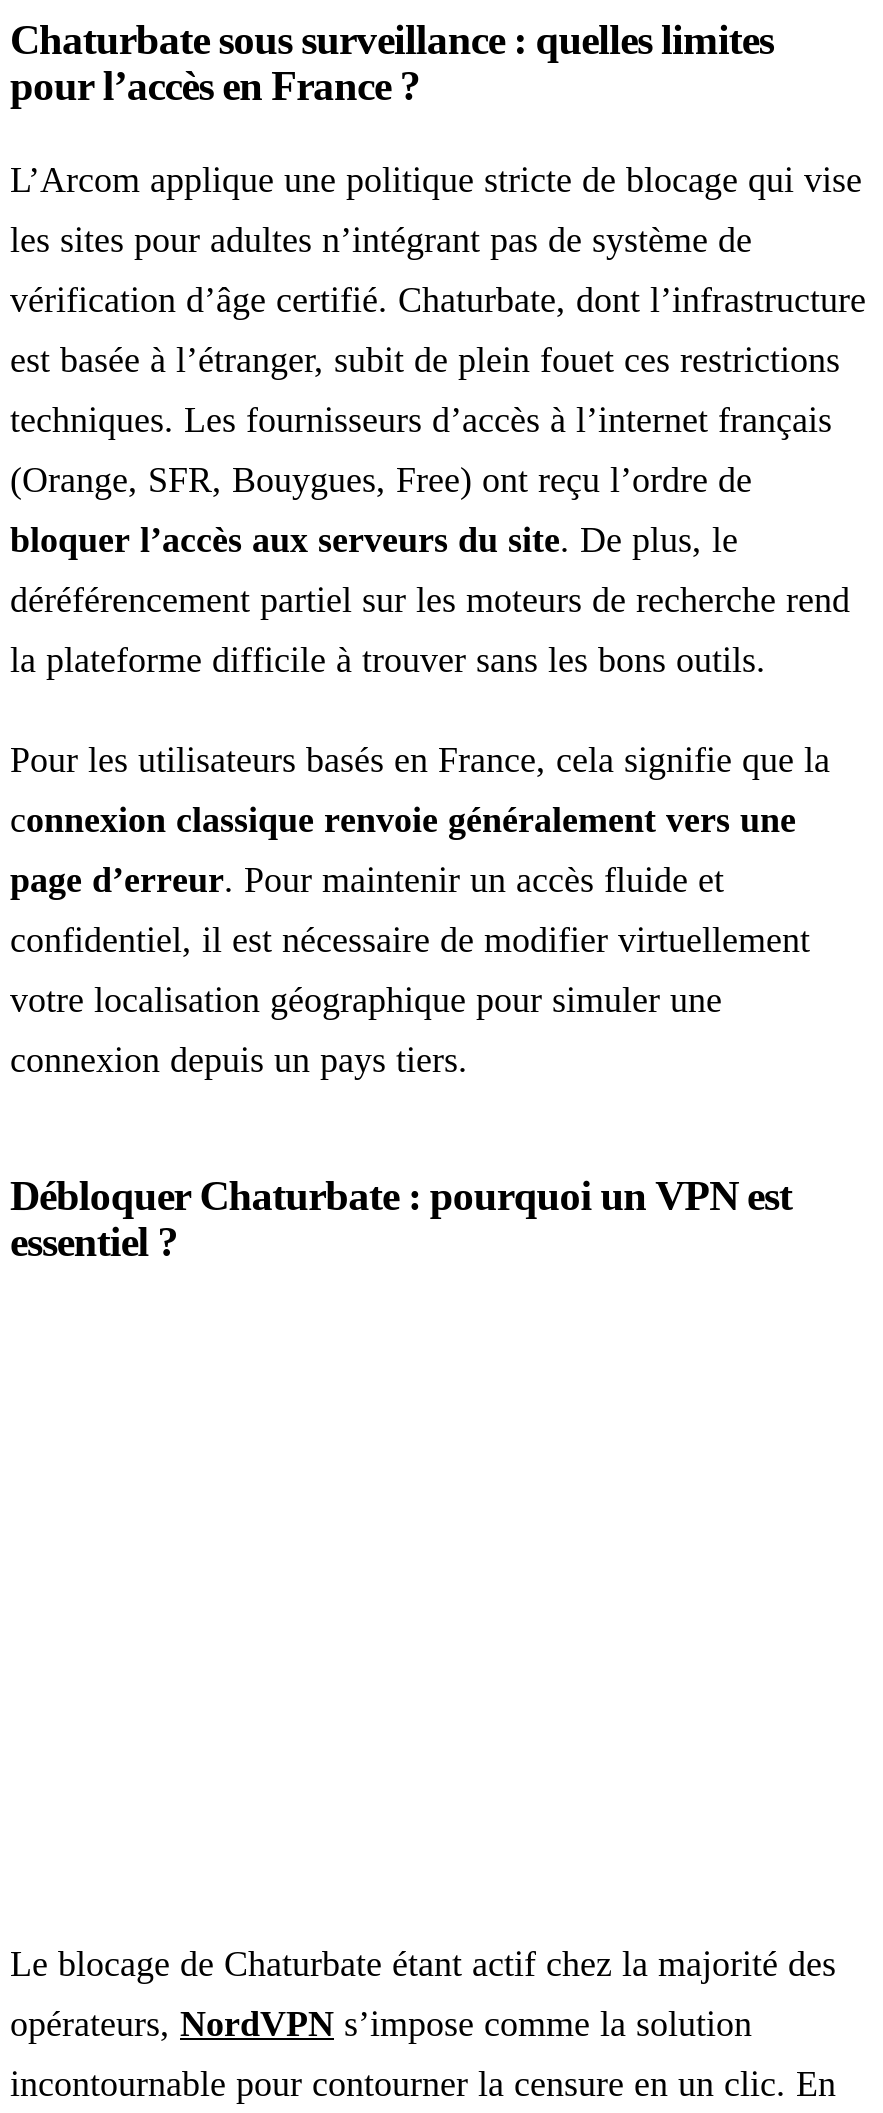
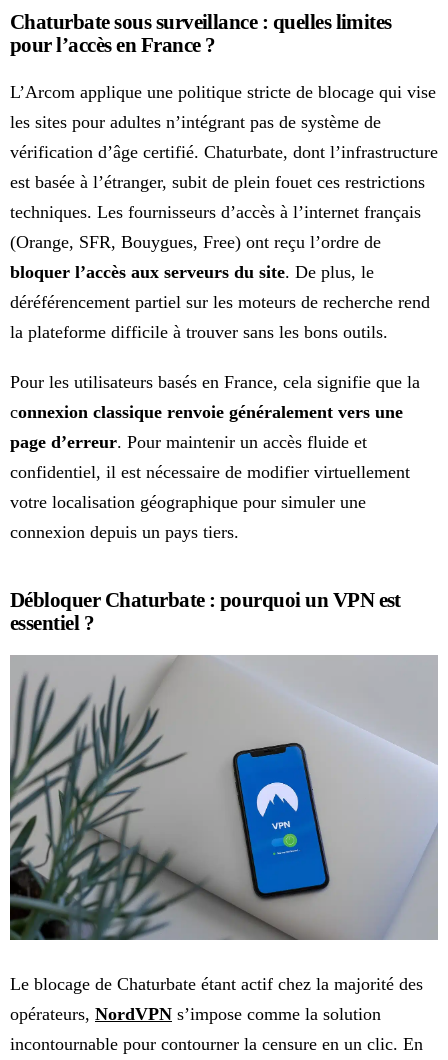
none -> [9,654,439,941] [image]

